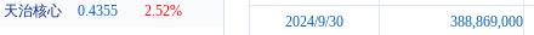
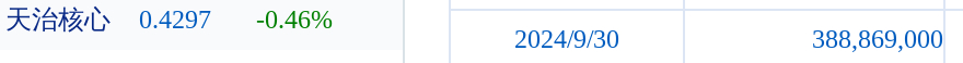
[77,2,117,19] 0.4355 -> [139,4,211,35] 0.4297
[144,2,182,19] 2.52% -> [256,4,333,35] -0.46%

